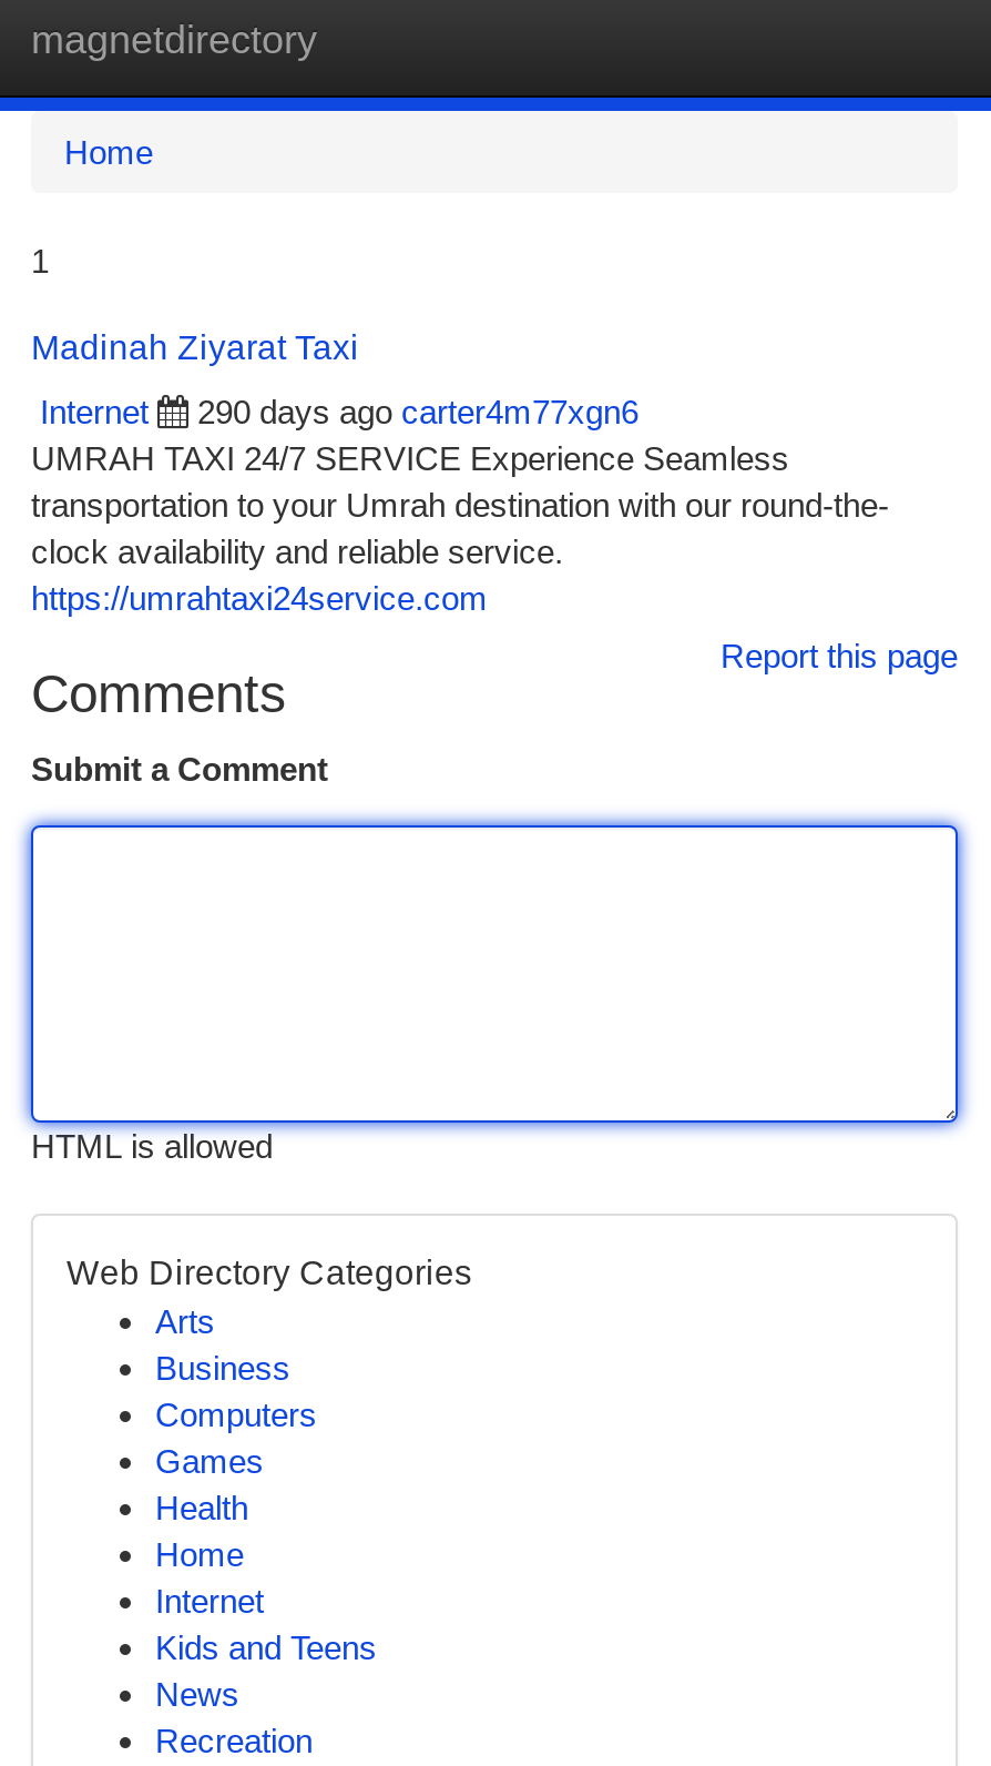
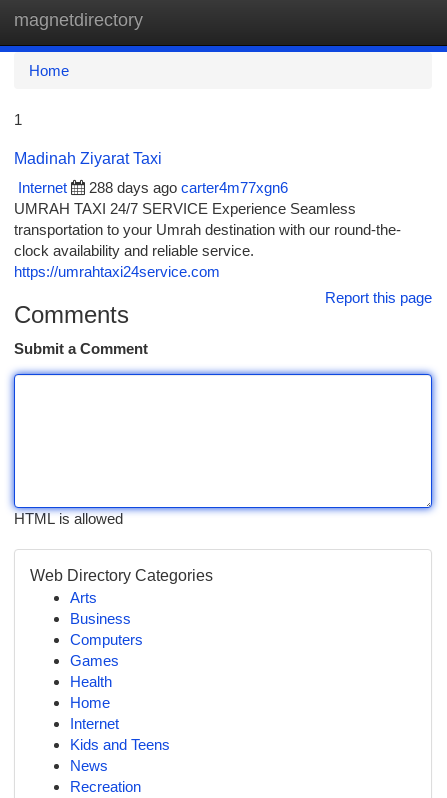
[197,393,638,430] 290 days ago carter4m77xgn6 -> [89,179,288,196] 288 days ago carter4m77xgn6

